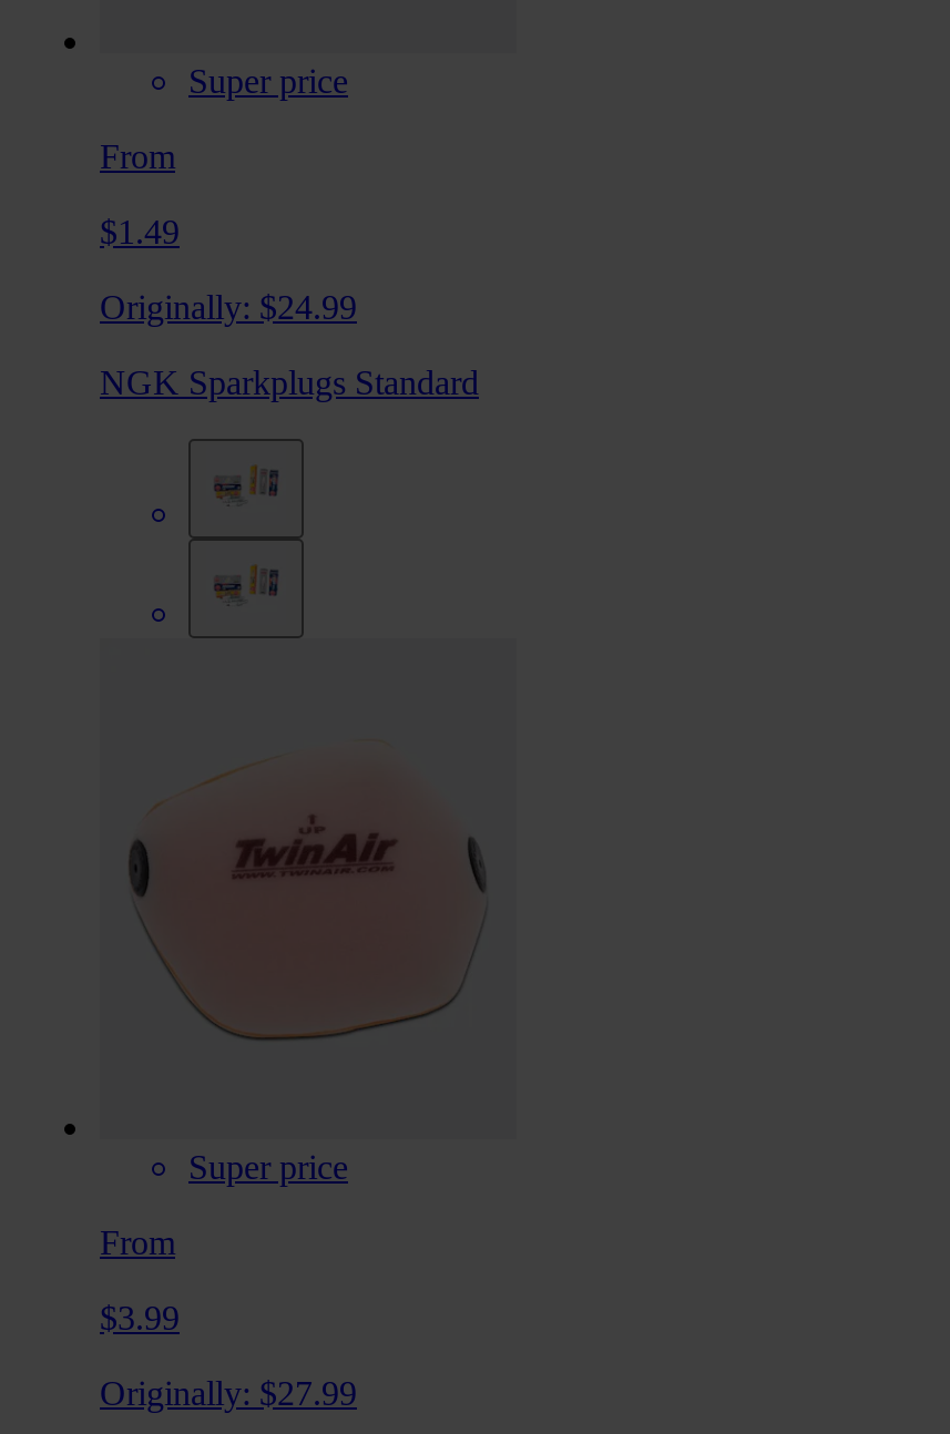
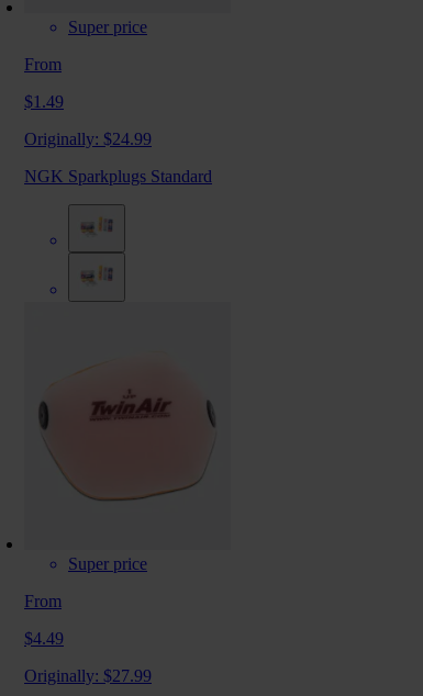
[100,1299,180,1337] $3.99 -> [24,629,64,648] $4.49

